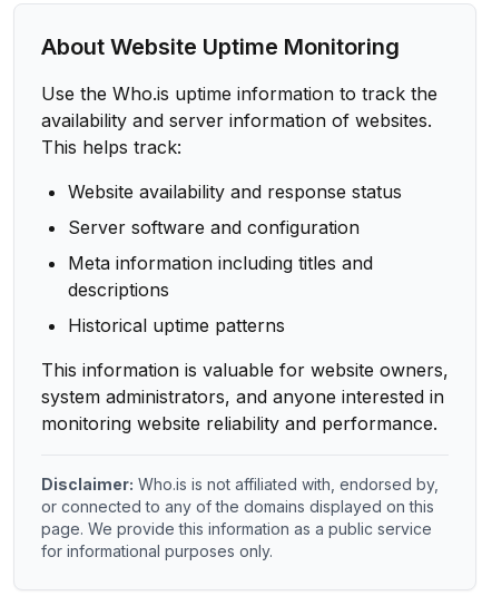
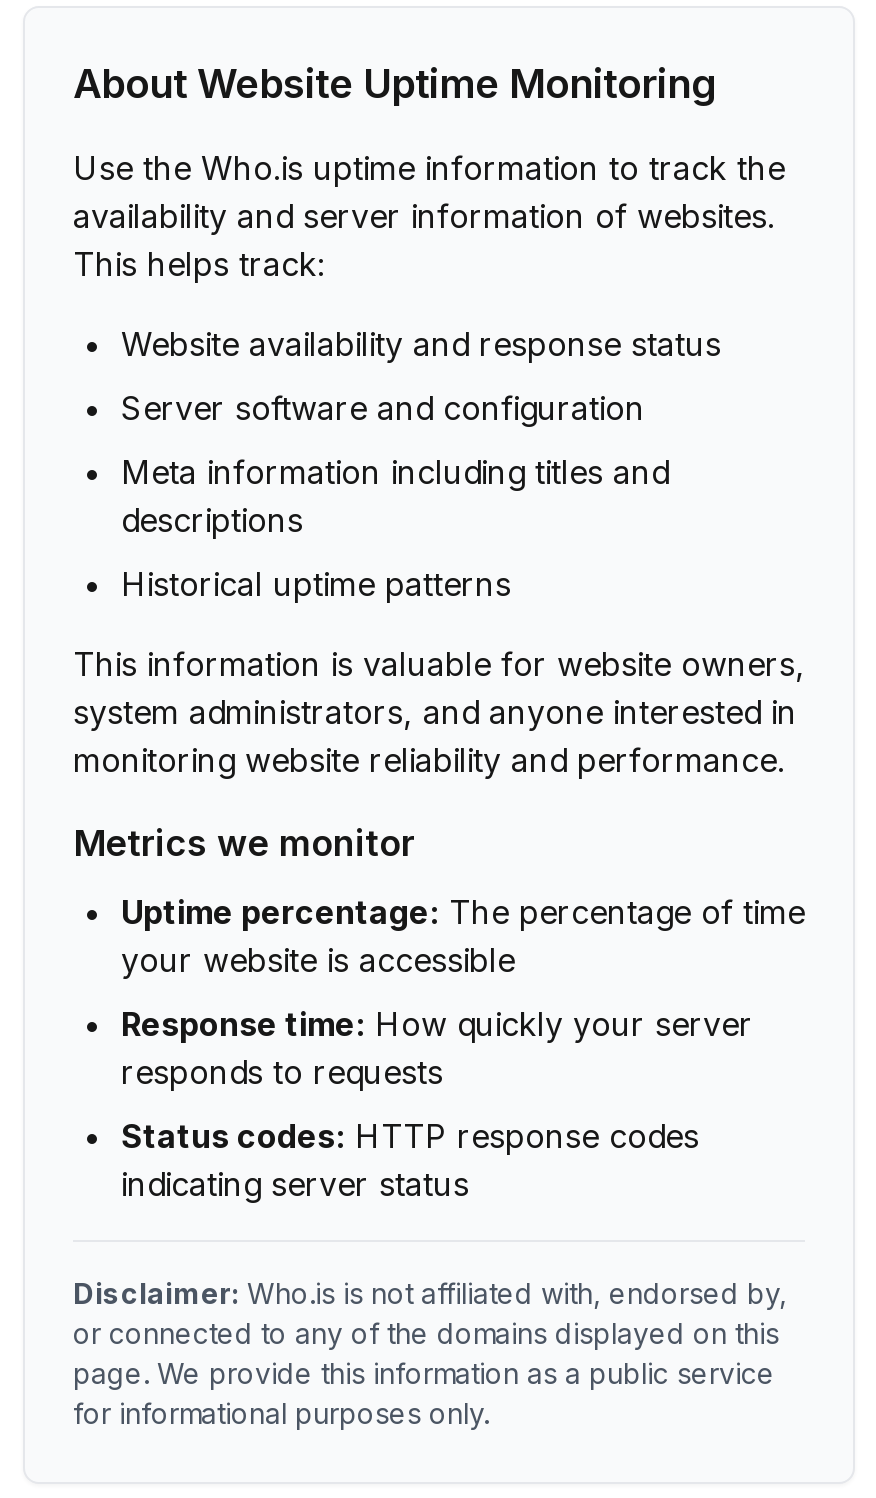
none -> [73,822,805,1204] Metrics we monitor | Uptime percentage: The percentage of time | your website is accessible | Response time: How quickly your server | responds to requests | Status codes: HTTP response codes | indicating server status

